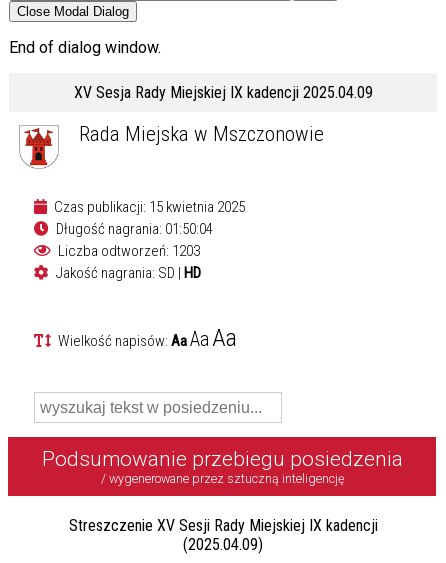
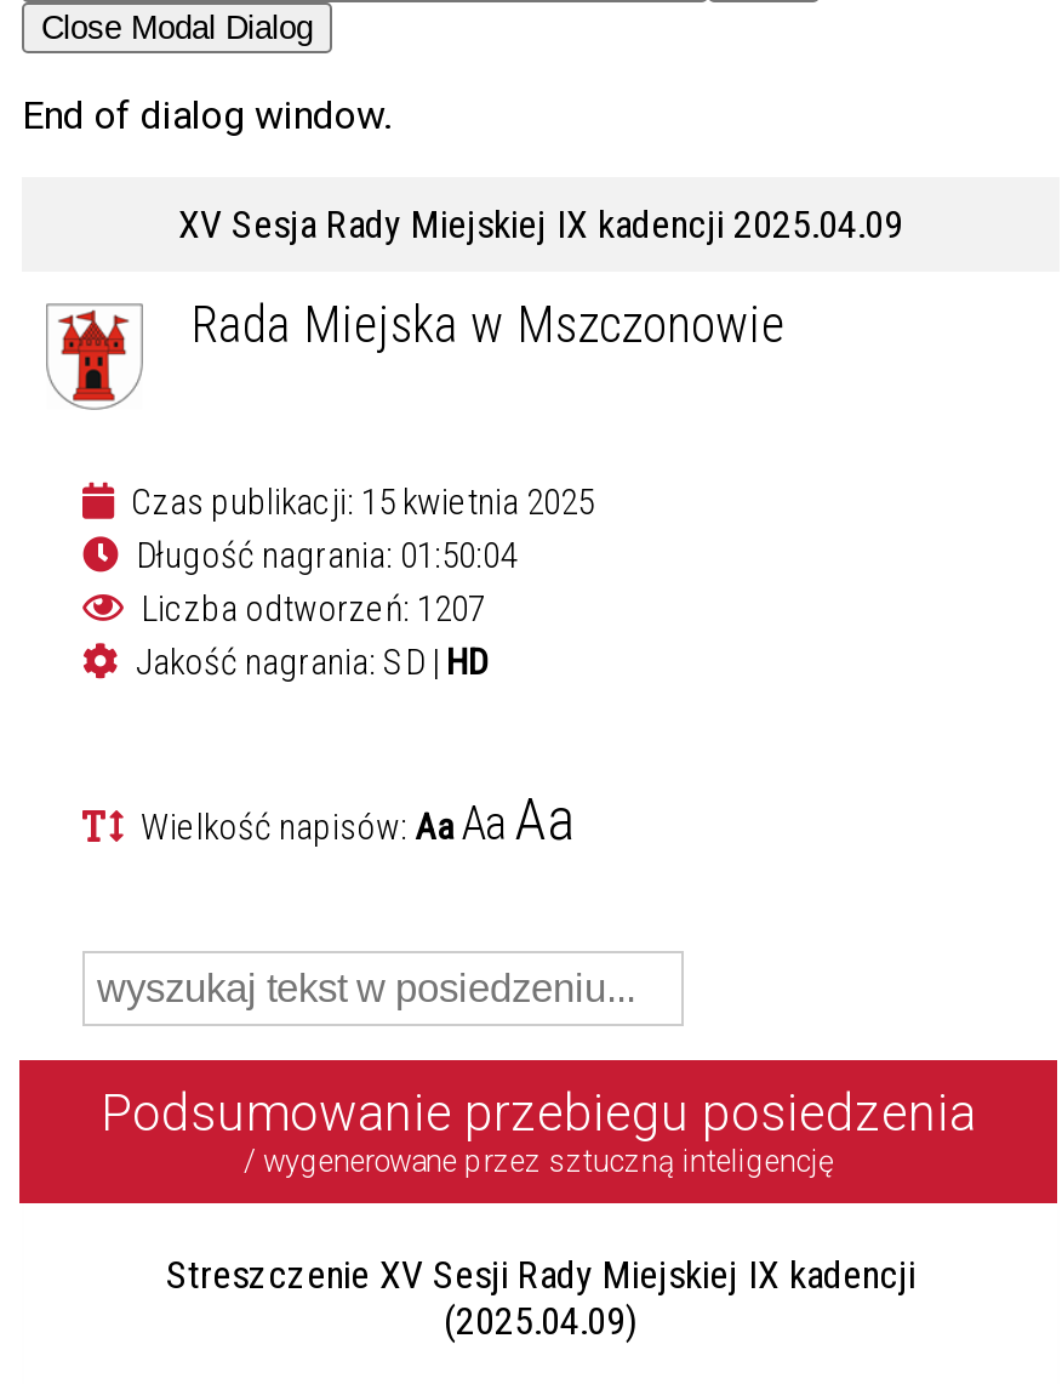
[55,242,200,260] Liczba odtworzeń: 1203 -> [133,586,485,630] Liczba odtworzeń: 1207

